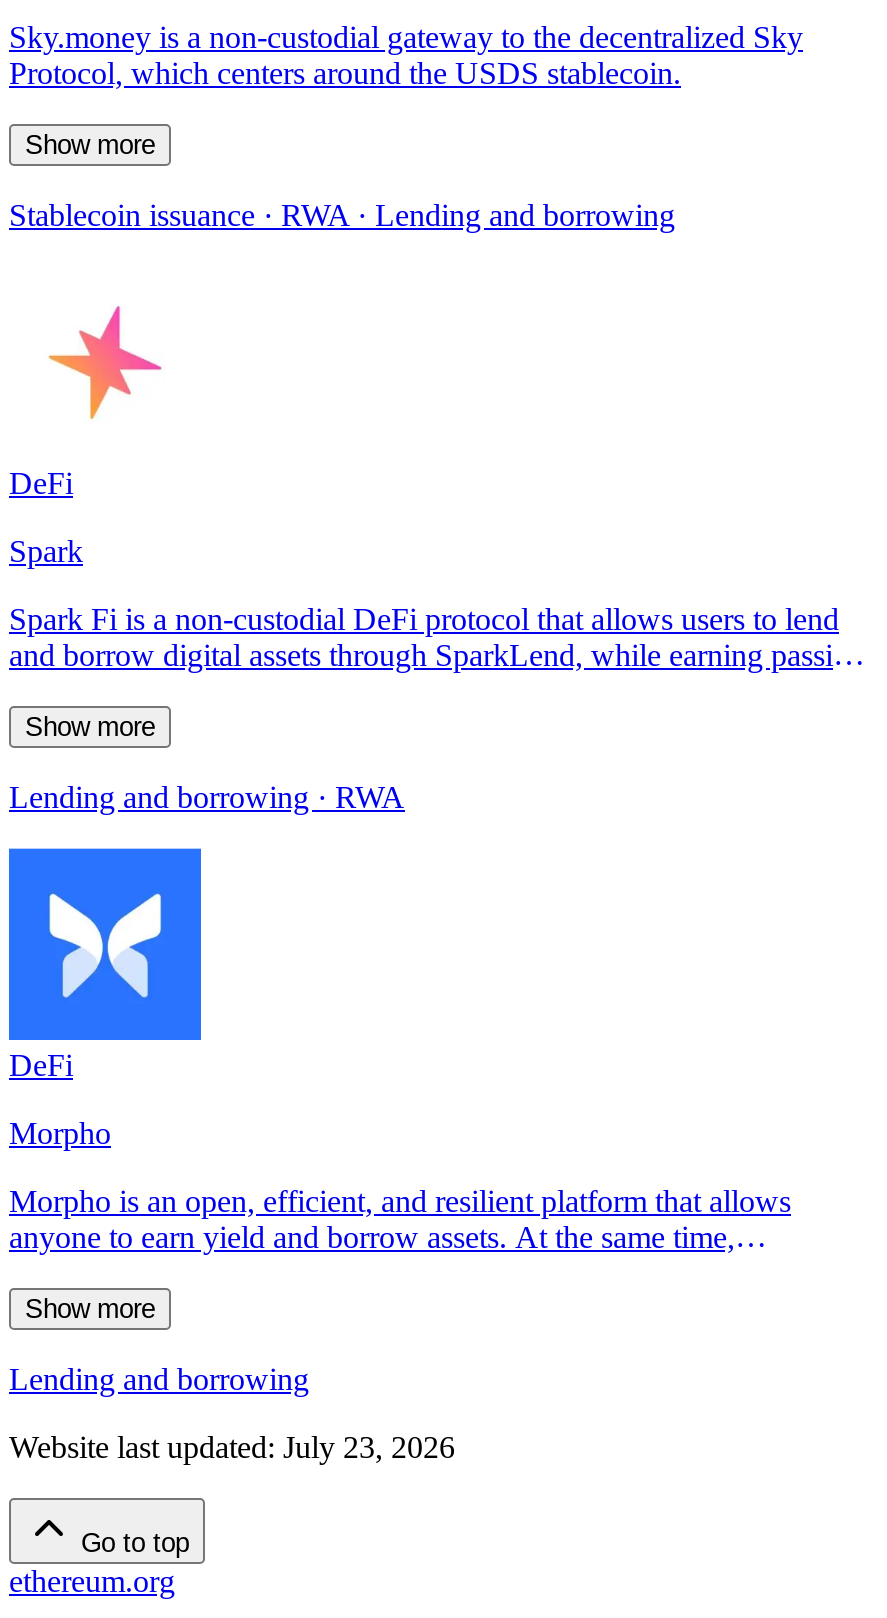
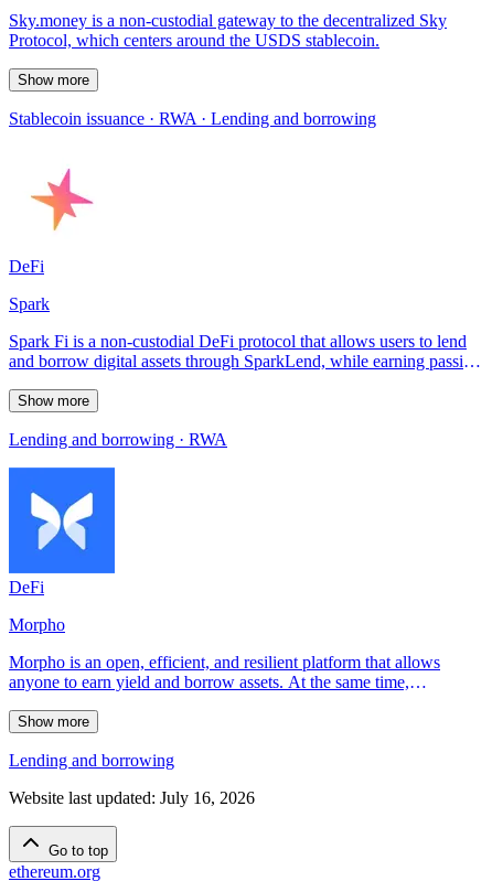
[9,1429,455,1463] Website last updated: July 23, 2026 -> [9,788,255,807] Website last updated: July 16, 2026

